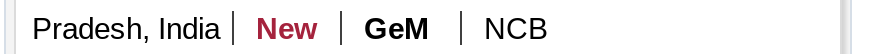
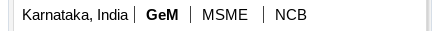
[32,11,318,45] Pradesh, India | New -> [22,6,128,23] Karnataka, India
none -> [202,6,248,23] MSME

